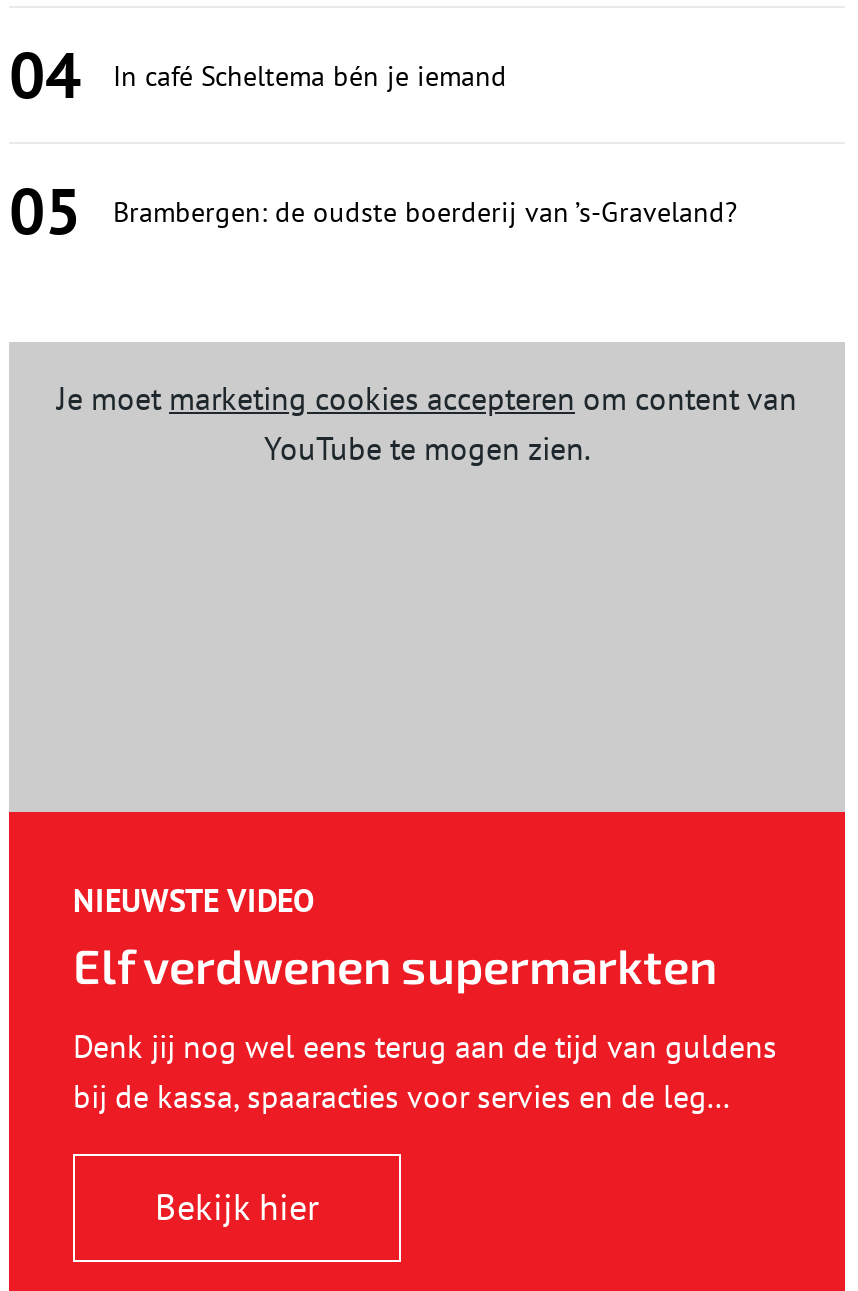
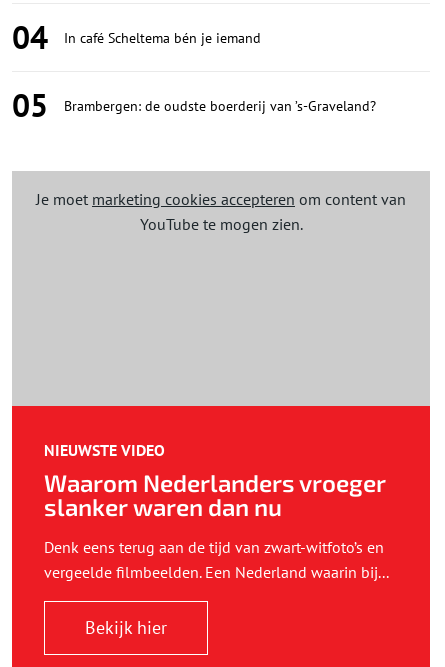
[73,936,717,994] Elf verdwenen supermarkten -> [44,468,386,521] Waarom Nederlanders vroeger | slanker waren dan nu
[73,1026,777,1116] Denk jij nog wel eens terug aan de tijd van guldens | bij de kassa, spaaracties voor servies en de leg... -> [44,537,389,582] Denk eens terug aan de tijd van zwart-witfoto’s en | vergeelde filmbeelden. Een Nederland waarin bij...

